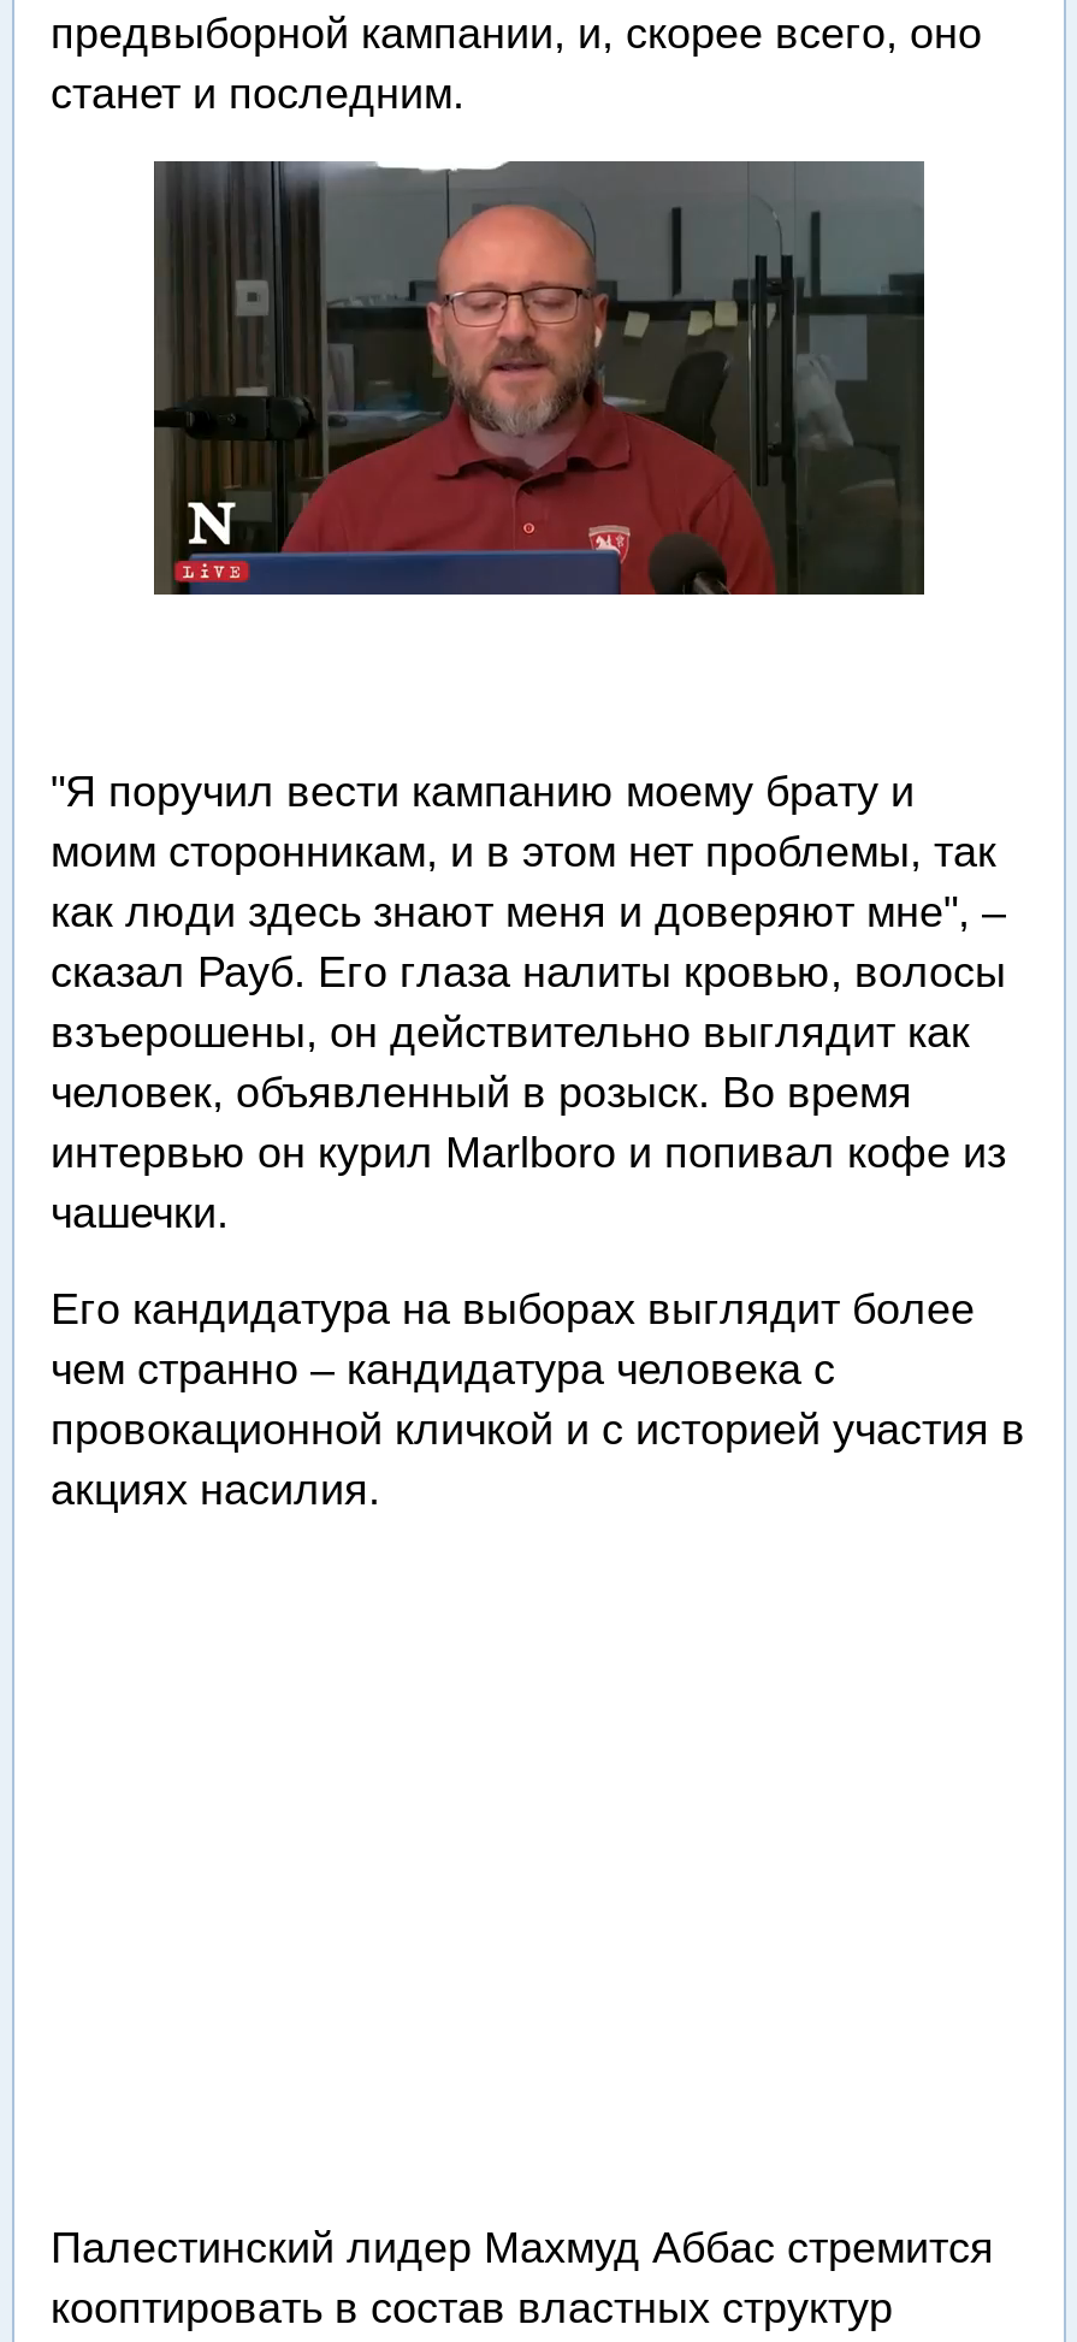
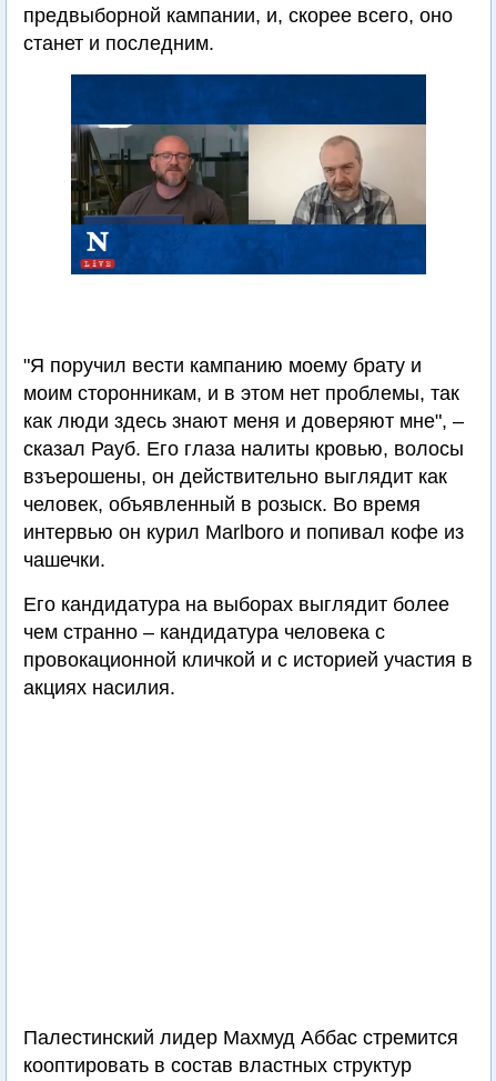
[154,159,927,597] [image] -> [71,73,427,276] [image]

